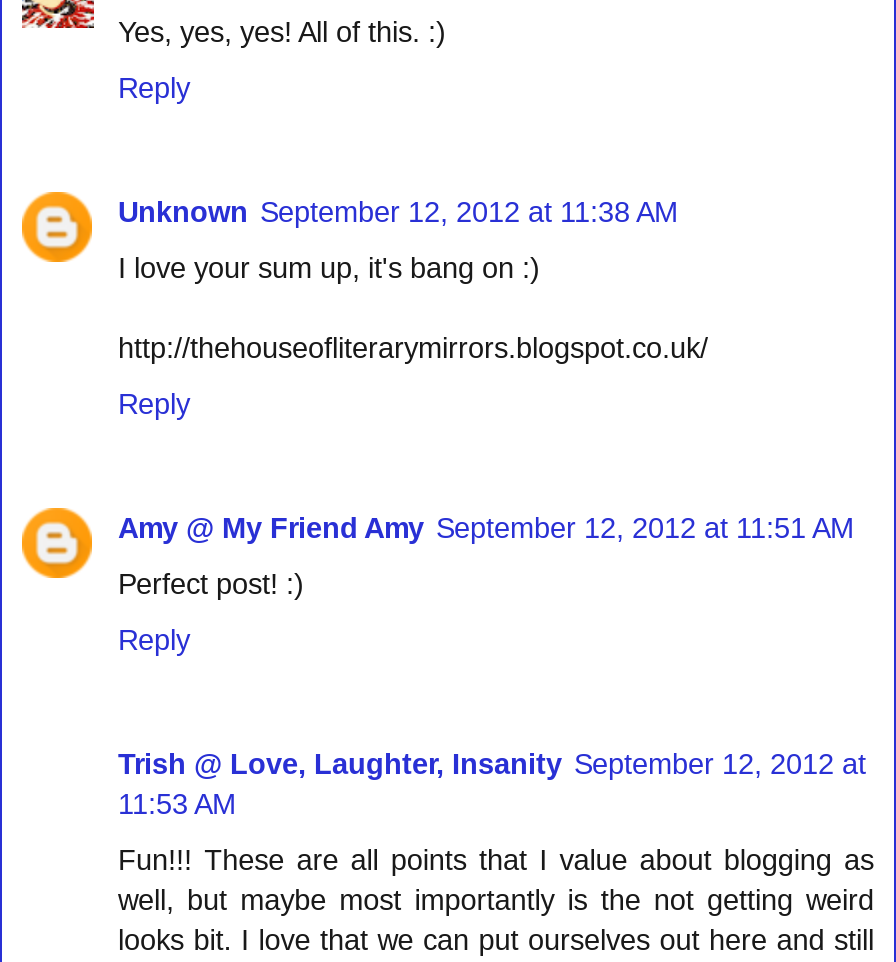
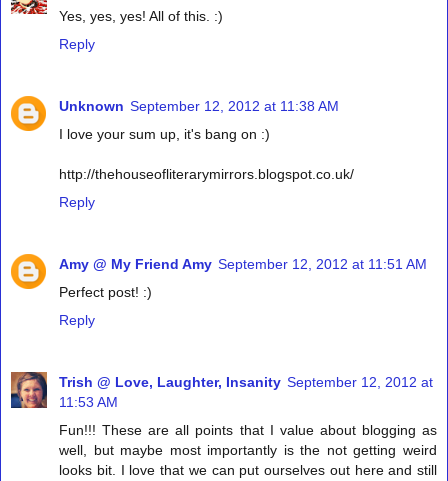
none -> [10,371,48,409] [image]

